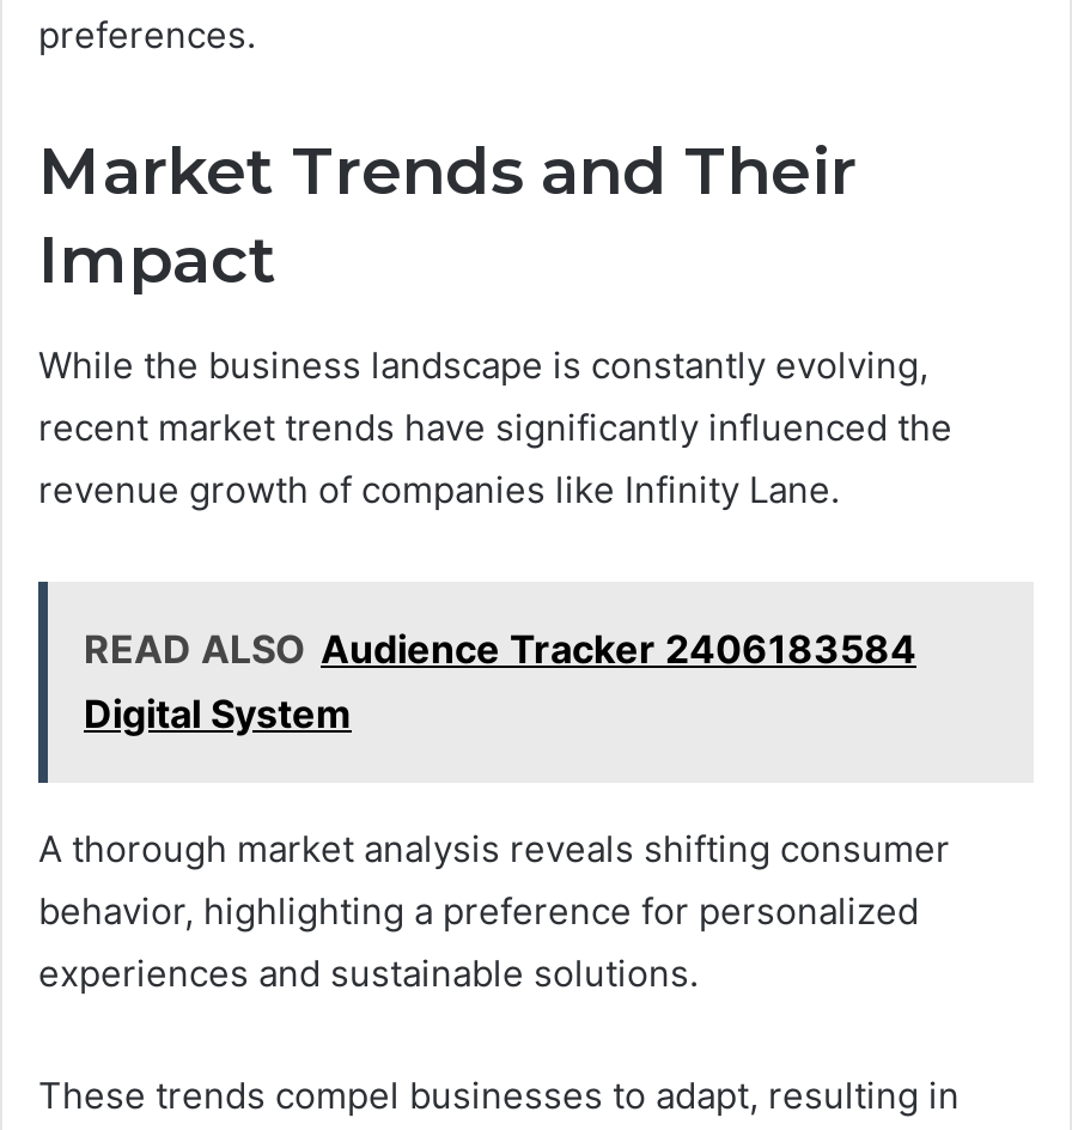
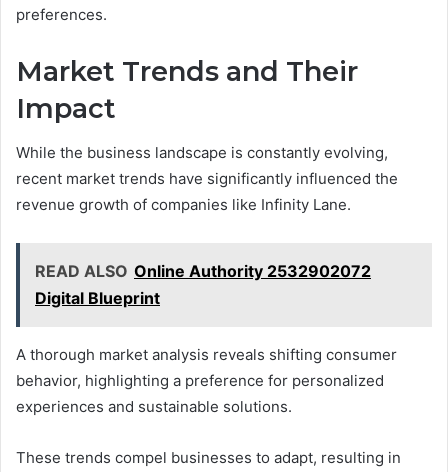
[84,625,916,673] READ ALSO Audience Tracker 2406183584 -> [35,261,371,281] READ ALSO Online Authority 2532902072
[84,690,352,738] Digital System -> [35,288,160,308] Digital Blueprint

